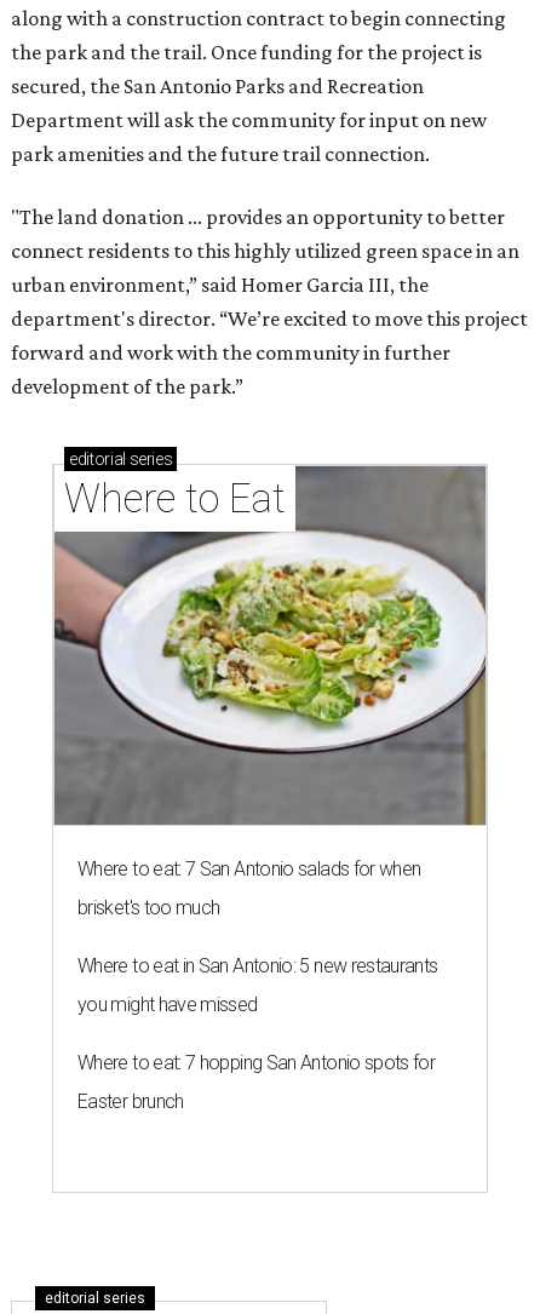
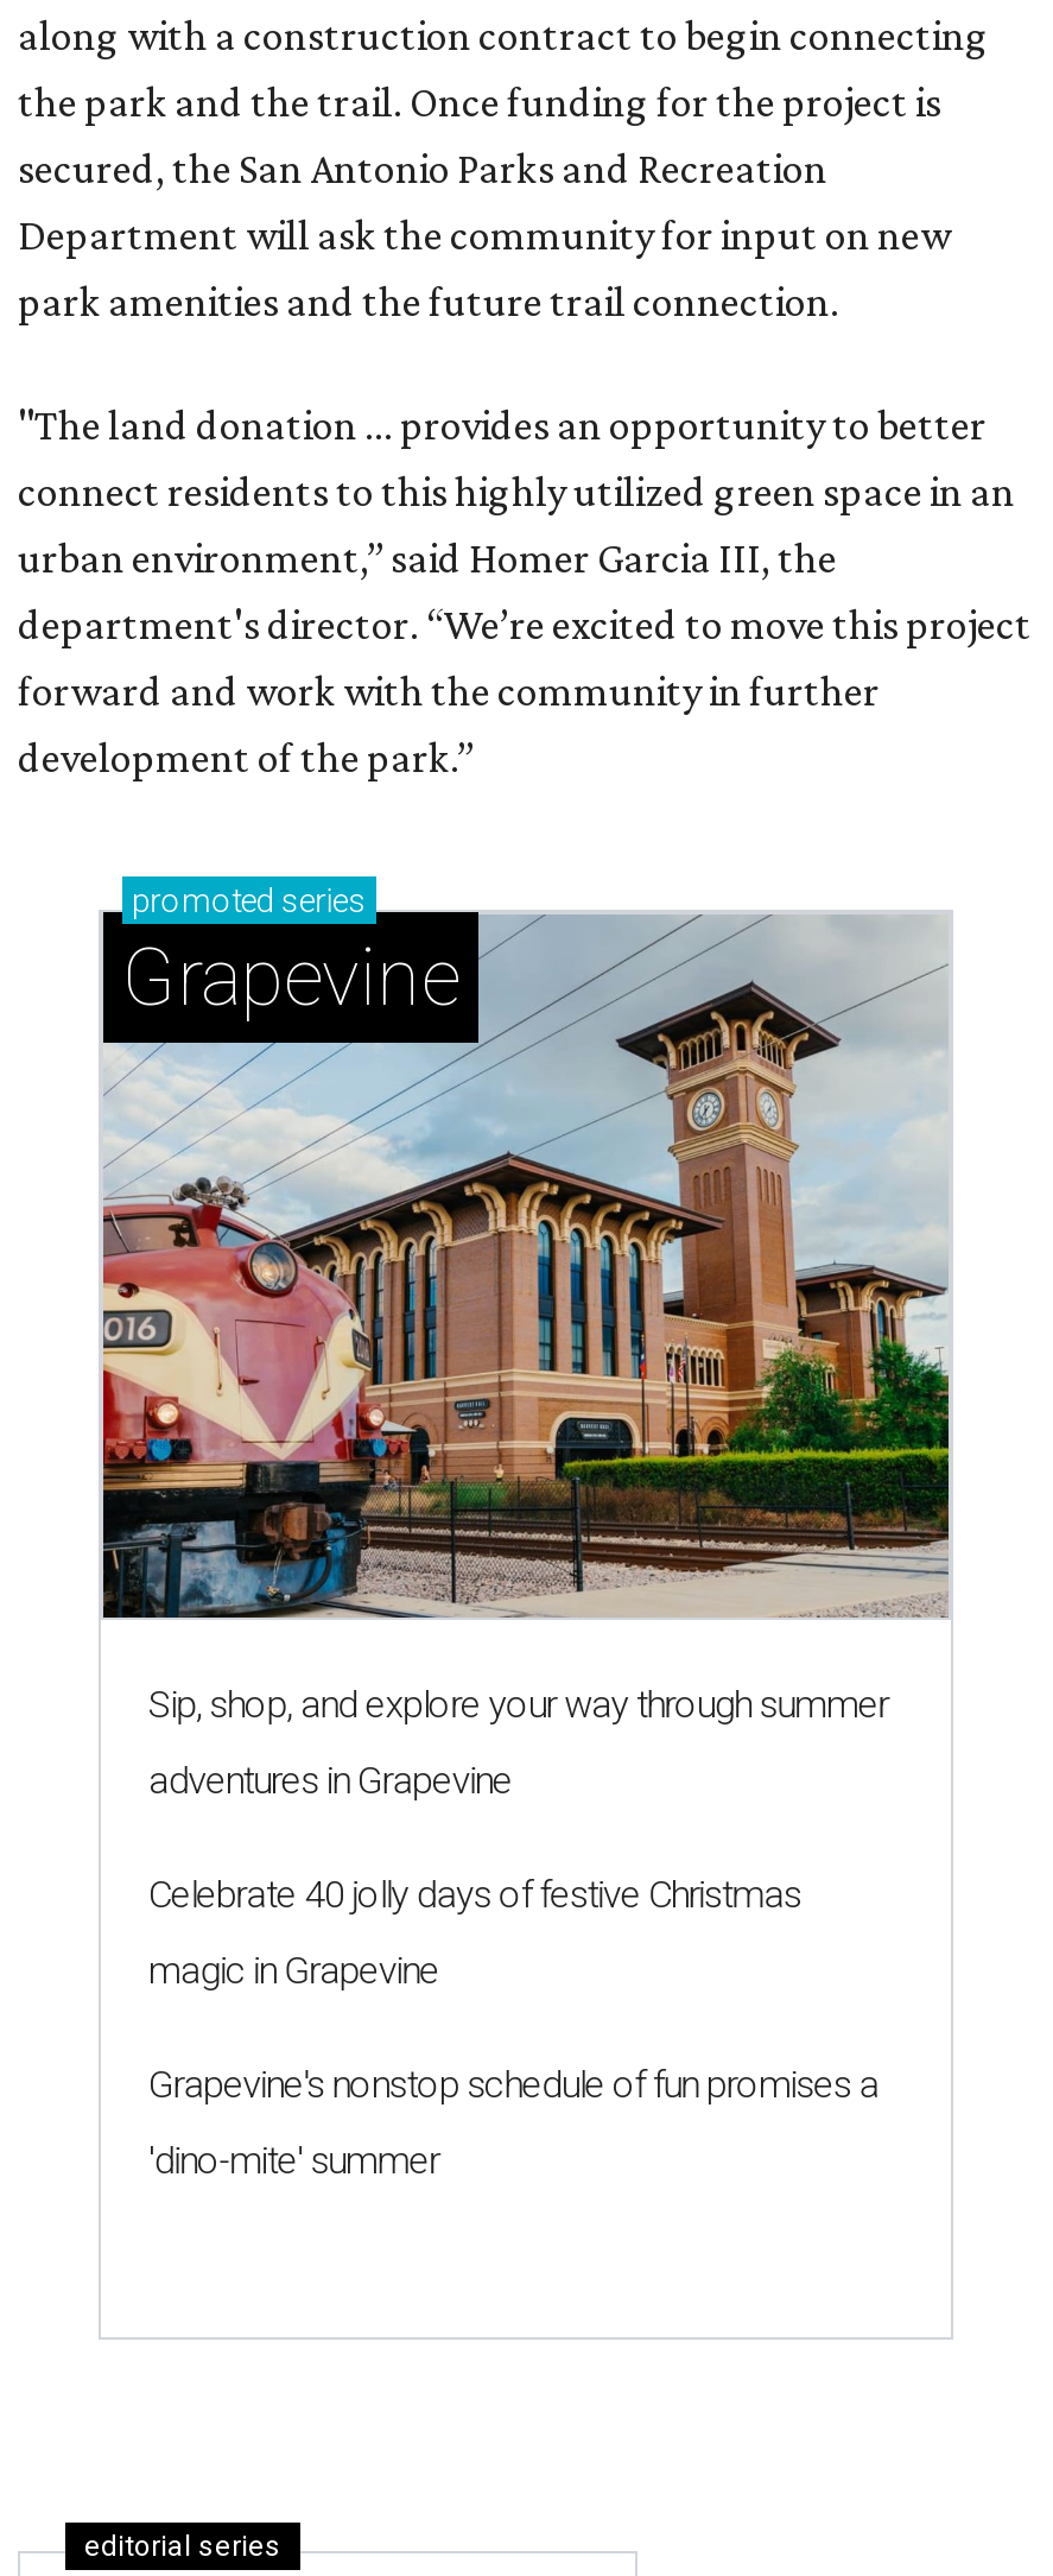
[53,450,487,826] [image] | editorial series | Where to Eat -> [101,882,951,1618] [image] | promoted series | Grapevine
[77,858,421,881] Where to eat: 7 San Antonio salads for when -> [148,1682,888,1727] Sip, shop, and explore your way through summer
[77,896,220,919] brisket's too much -> [148,1758,512,1803] adventures in Grapevine
[77,955,438,978] Where to eat in San Antonio: 5 new restaurants -> [148,1872,801,1917] Celebrate 40 jolly days of festive Christmas
[77,993,257,1016] you might have missed -> [148,1948,439,1993] magic in Grapevine
[77,1051,435,1074] Where to eat: 7 hopping San Antonio spots for -> [148,2062,879,2107] Grapevine's nonstop schedule of fun promises a
[77,1090,184,1113] Easter brunch -> [148,2138,439,2183] 'dino-mite' summer

